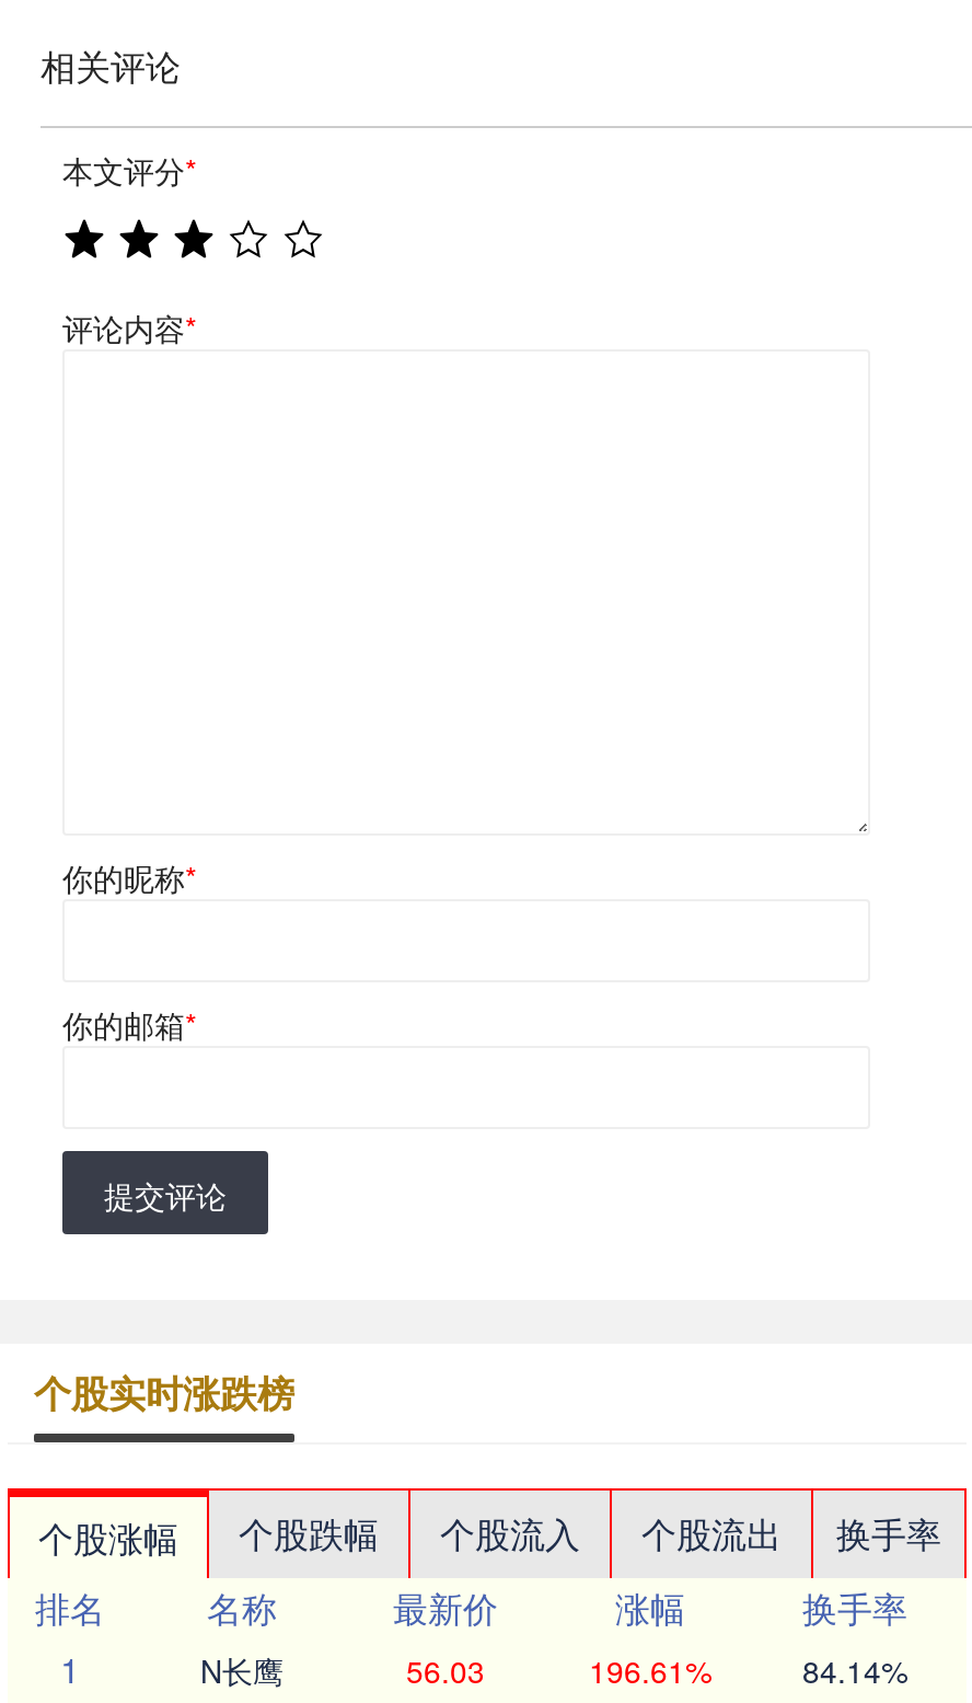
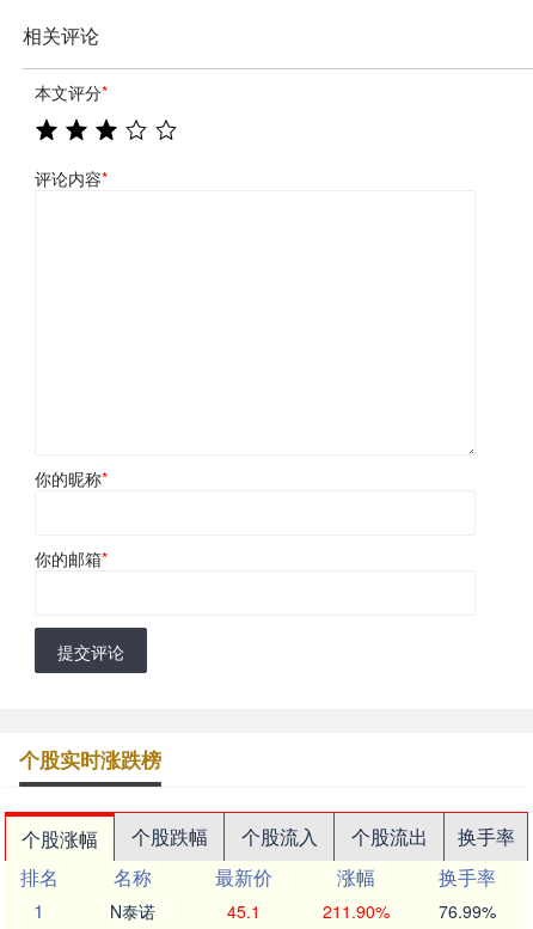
[200,1648,283,1692] N长鹰 -> [110,899,155,923] N泰诺
[406,1648,485,1692] 56.03 -> [227,899,261,923] 45.1
[589,1648,711,1692] 196.61% -> [322,899,389,923] 211.90%
[802,1648,907,1692] 84.14% -> [439,899,496,923] 76.99%

